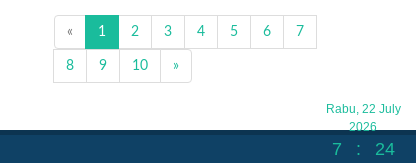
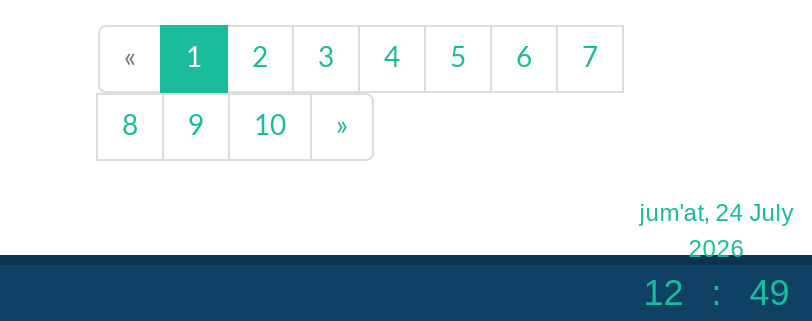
[326,102,401,116] Rabu, 22 July -> [639,199,793,227] jum'at, 24 July
[332,139,342,159] 7 -> [643,273,683,313] 12
[375,139,395,159] 24 -> [749,273,789,313] 49

